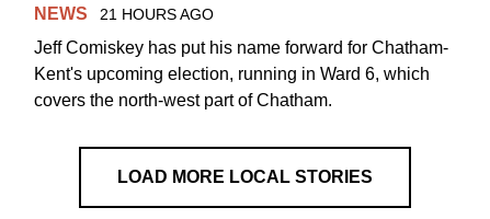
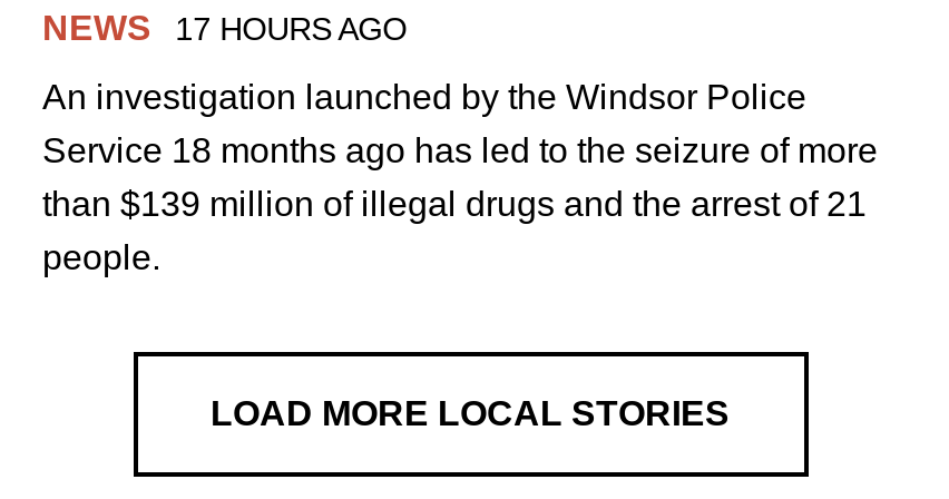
[34,5,213,23] NEWS 21 HOURS AGO -> [42,9,407,47] NEWS 17 HOURS AGO
[34,38,448,109] Jeff Comiskey has put his name forward for Chatham- | Kent's upcoming election, running in Ward 6, which | covers the north-west part of Chatham. -> [42,78,878,276] An investigation launched by the Windsor Police | Service 18 months ago has led to the seizure of more | than $139 million of illegal drugs and the arrest of 21 | people.

